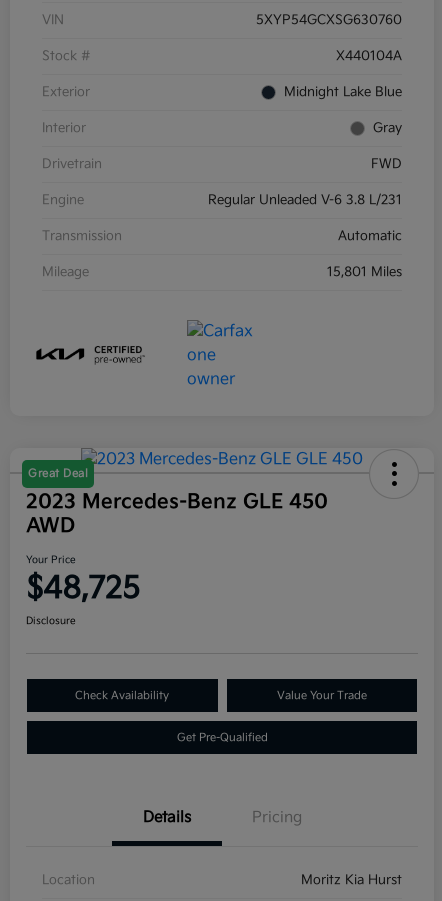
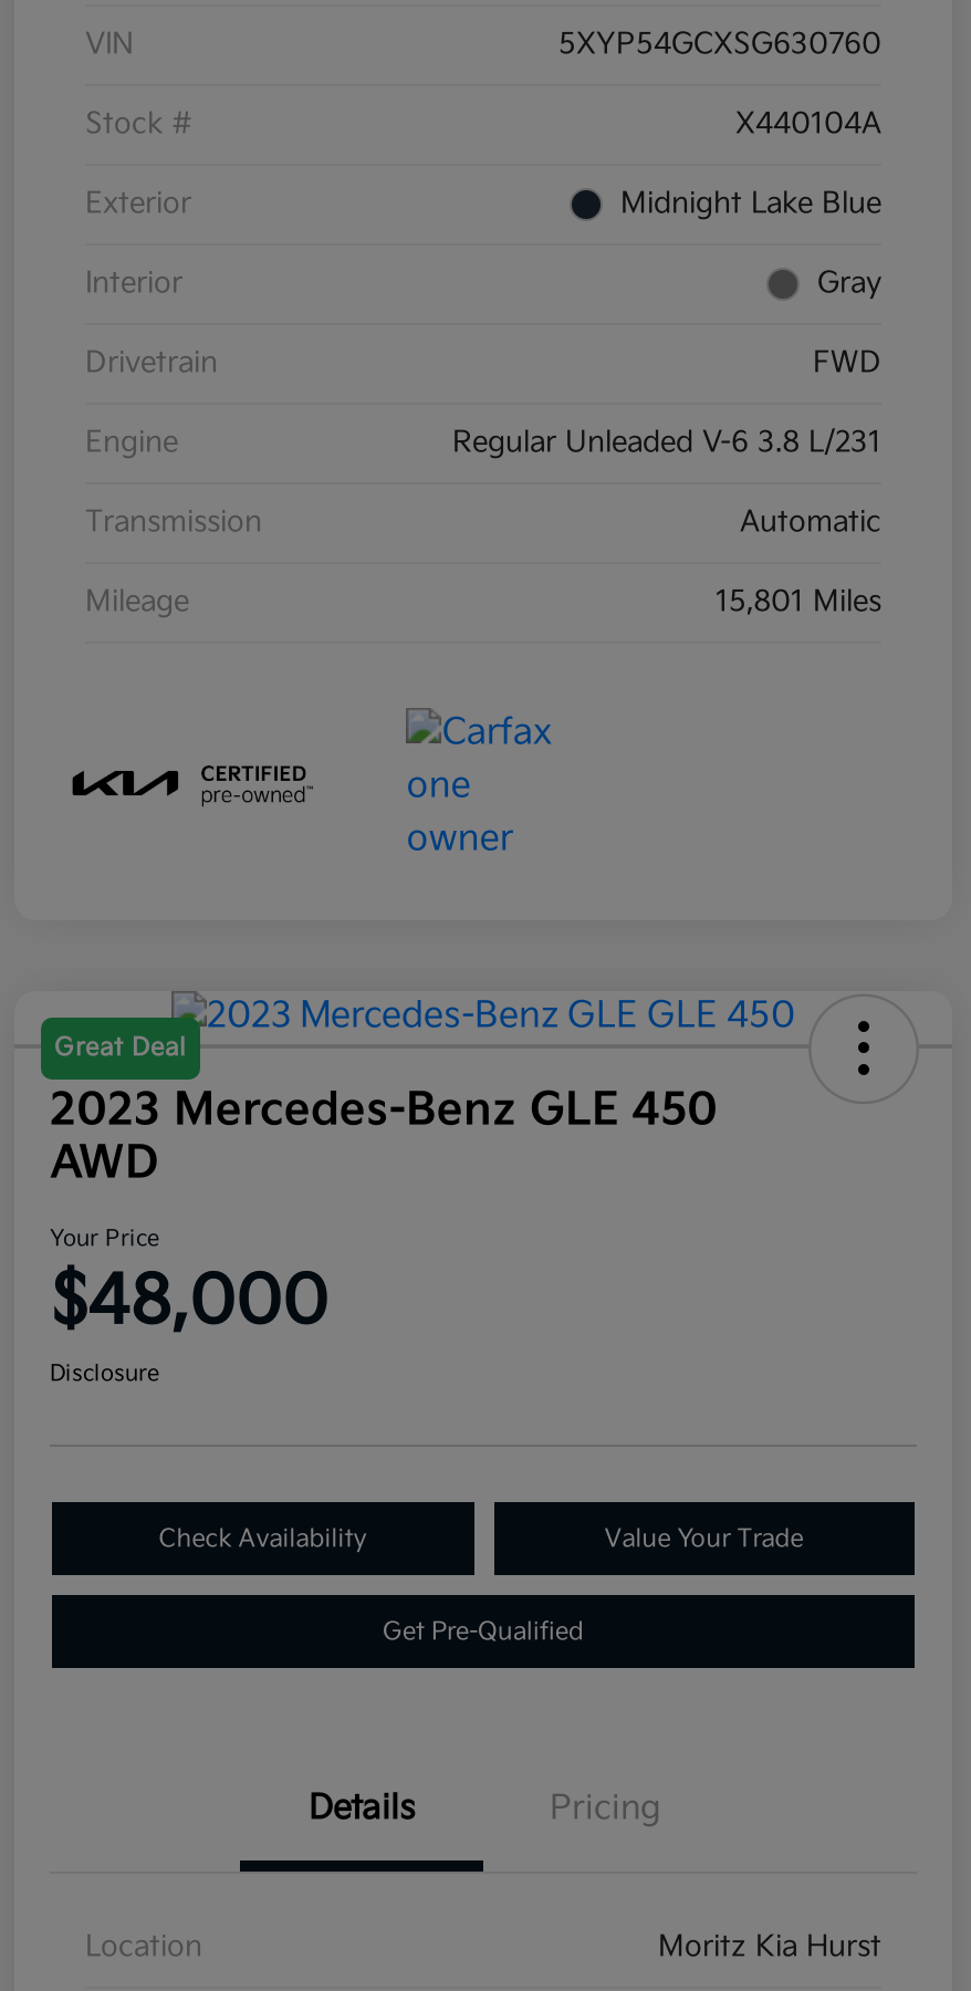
[26,571,140,607] $48,725 -> [50,1264,328,1343] $48,000

